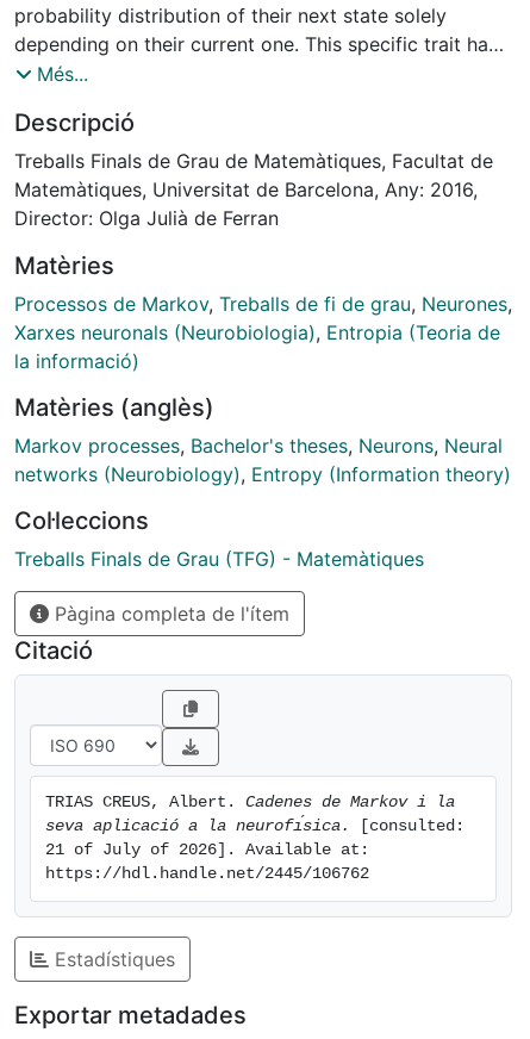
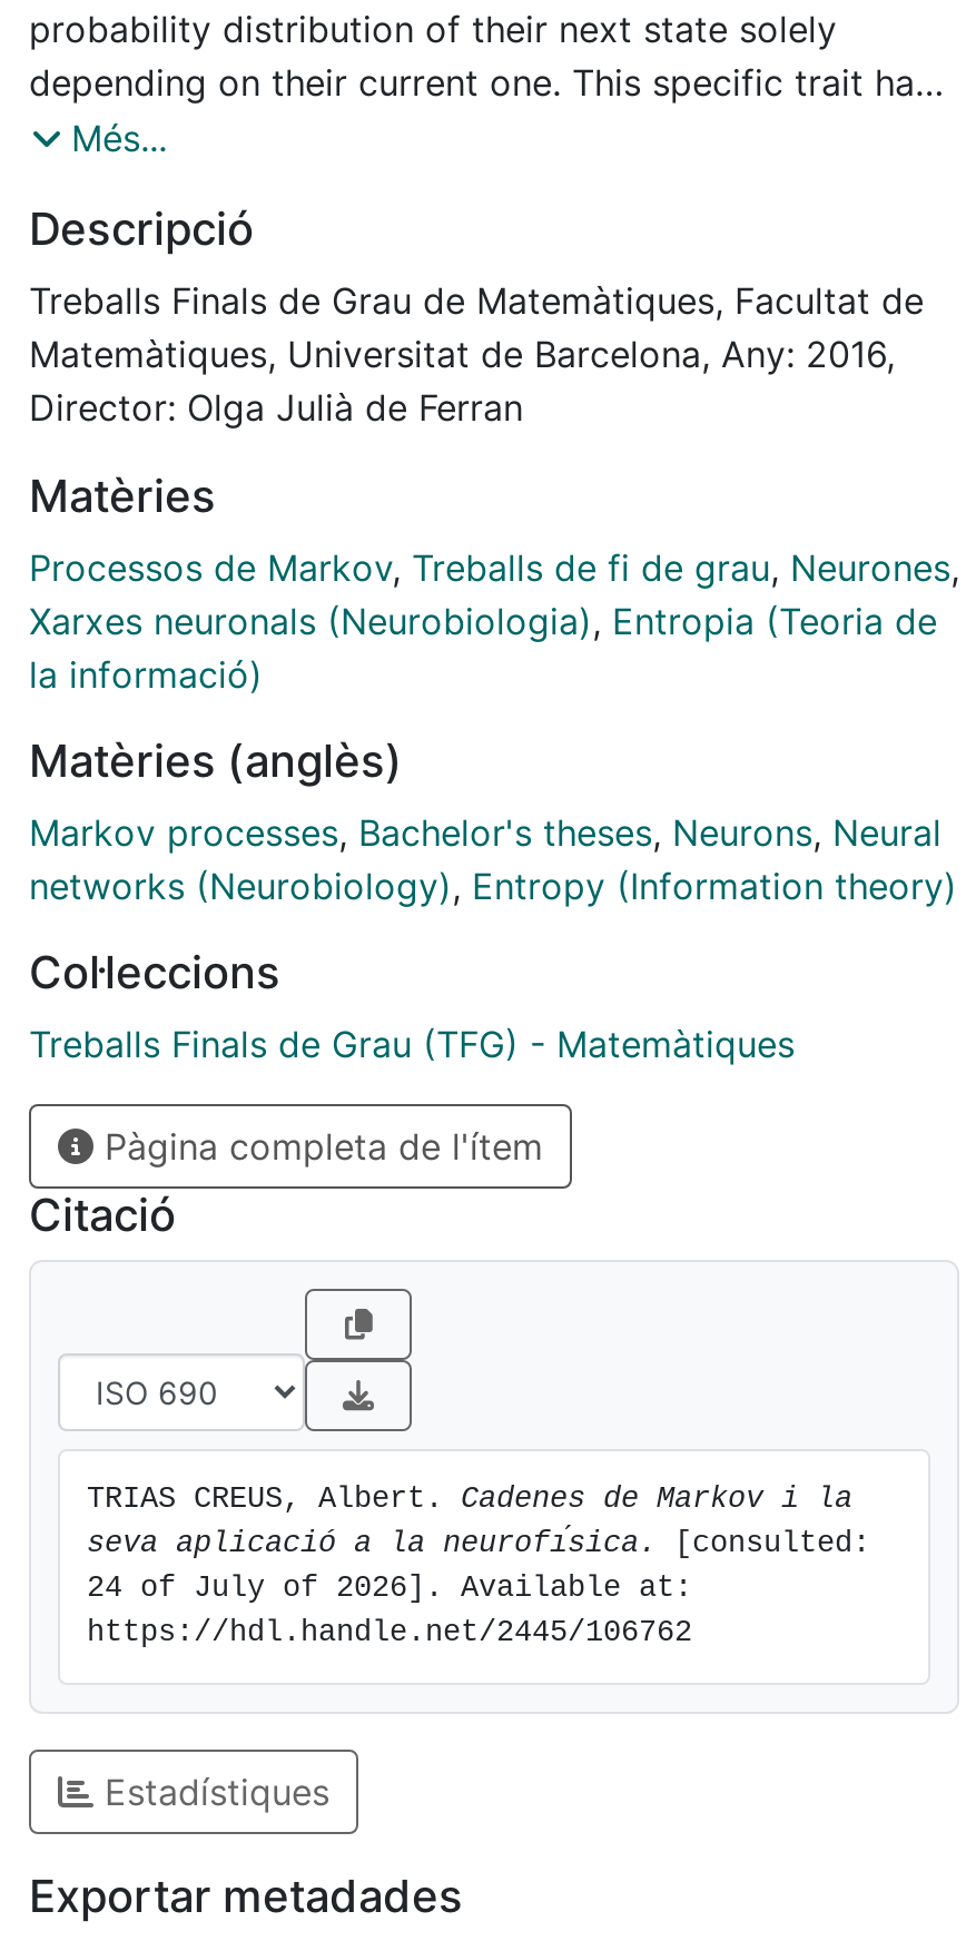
[45,842,369,860] 21 of July of 2026]. Available at: -> [87,1572,692,1606] 24 of July of 2026]. Available at:

